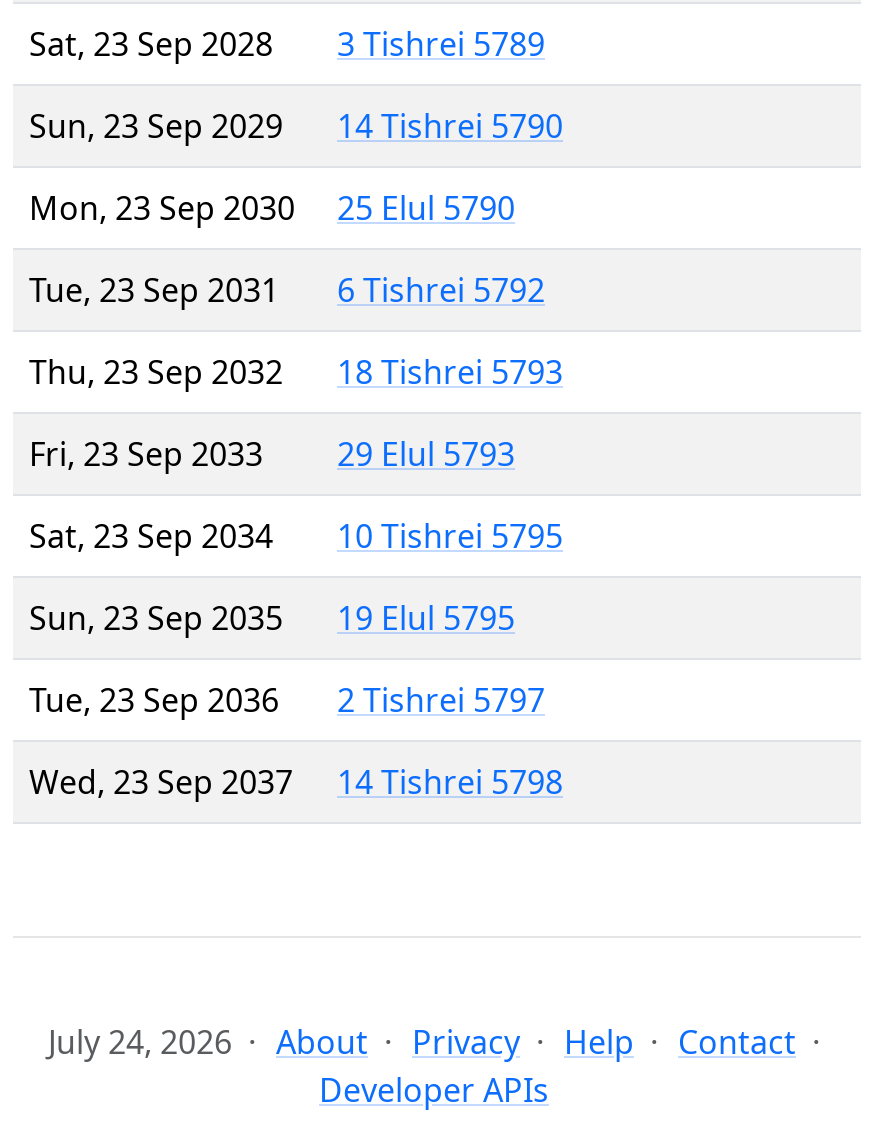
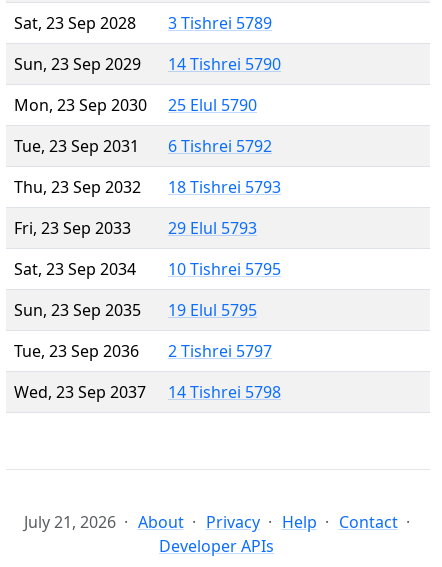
[48,1020,796,1064] July 24, 2026 About Privacy Help Contact -> [23,511,397,533] July 21, 2026 About Privacy Help Contact

